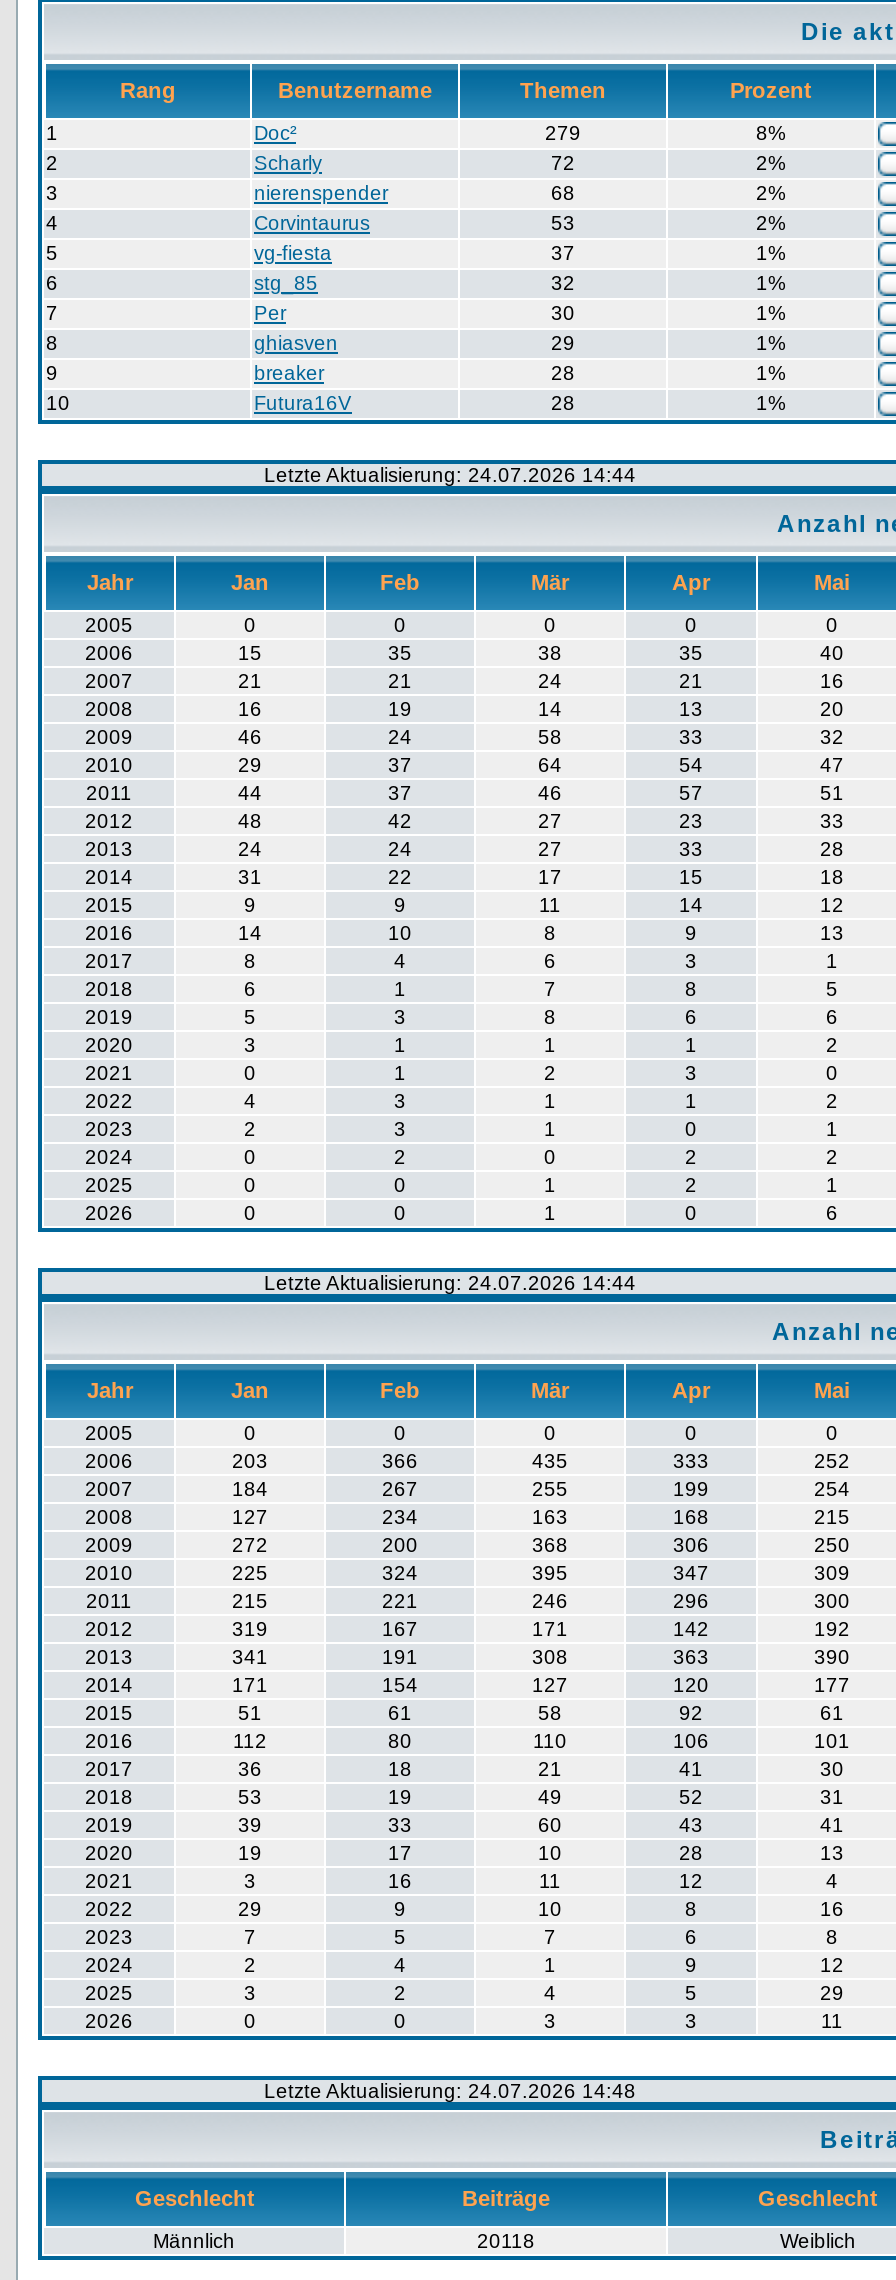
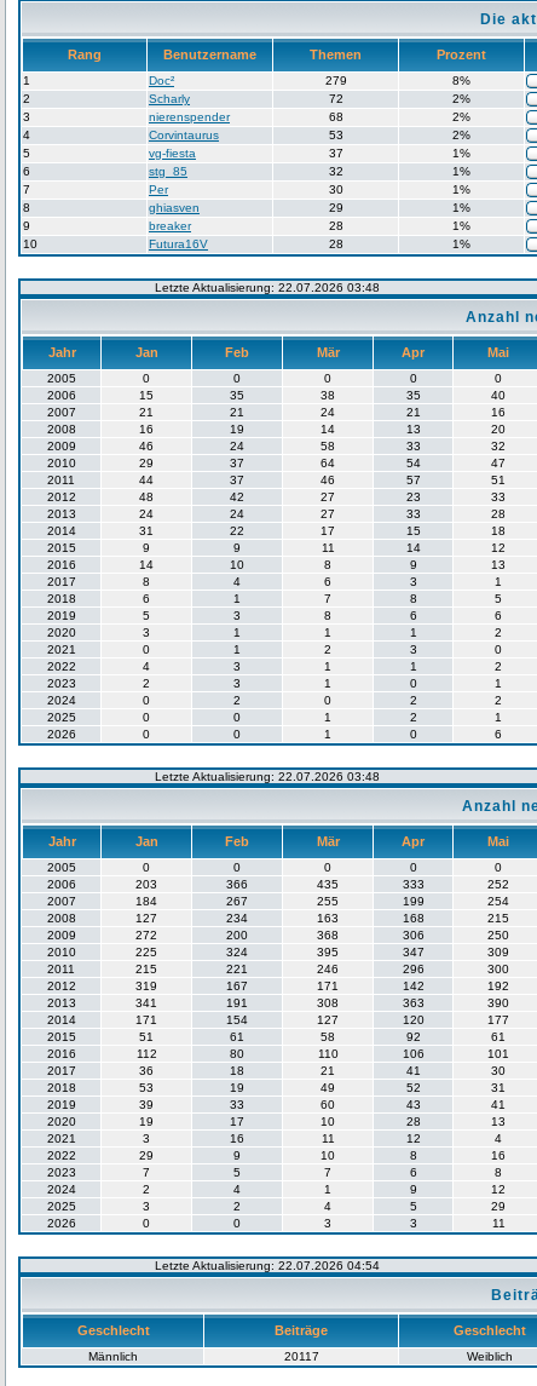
[264,464,636,486] Letzte Aktualisierung: 24.07.2026 14:44 -> [155,281,380,294] Letzte Aktualisierung: 22.07.2026 03:48
[264,1272,636,1294] Letzte Aktualisierung: 24.07.2026 14:44 -> [155,770,380,783] Letzte Aktualisierung: 22.07.2026 03:48
[264,2080,636,2102] Letzte Aktualisierung: 24.07.2026 14:48 -> [155,1259,380,1272] Letzte Aktualisierung: 22.07.2026 04:54
[477,2230,535,2252] 20118 -> [284,1350,319,1363] 20117

